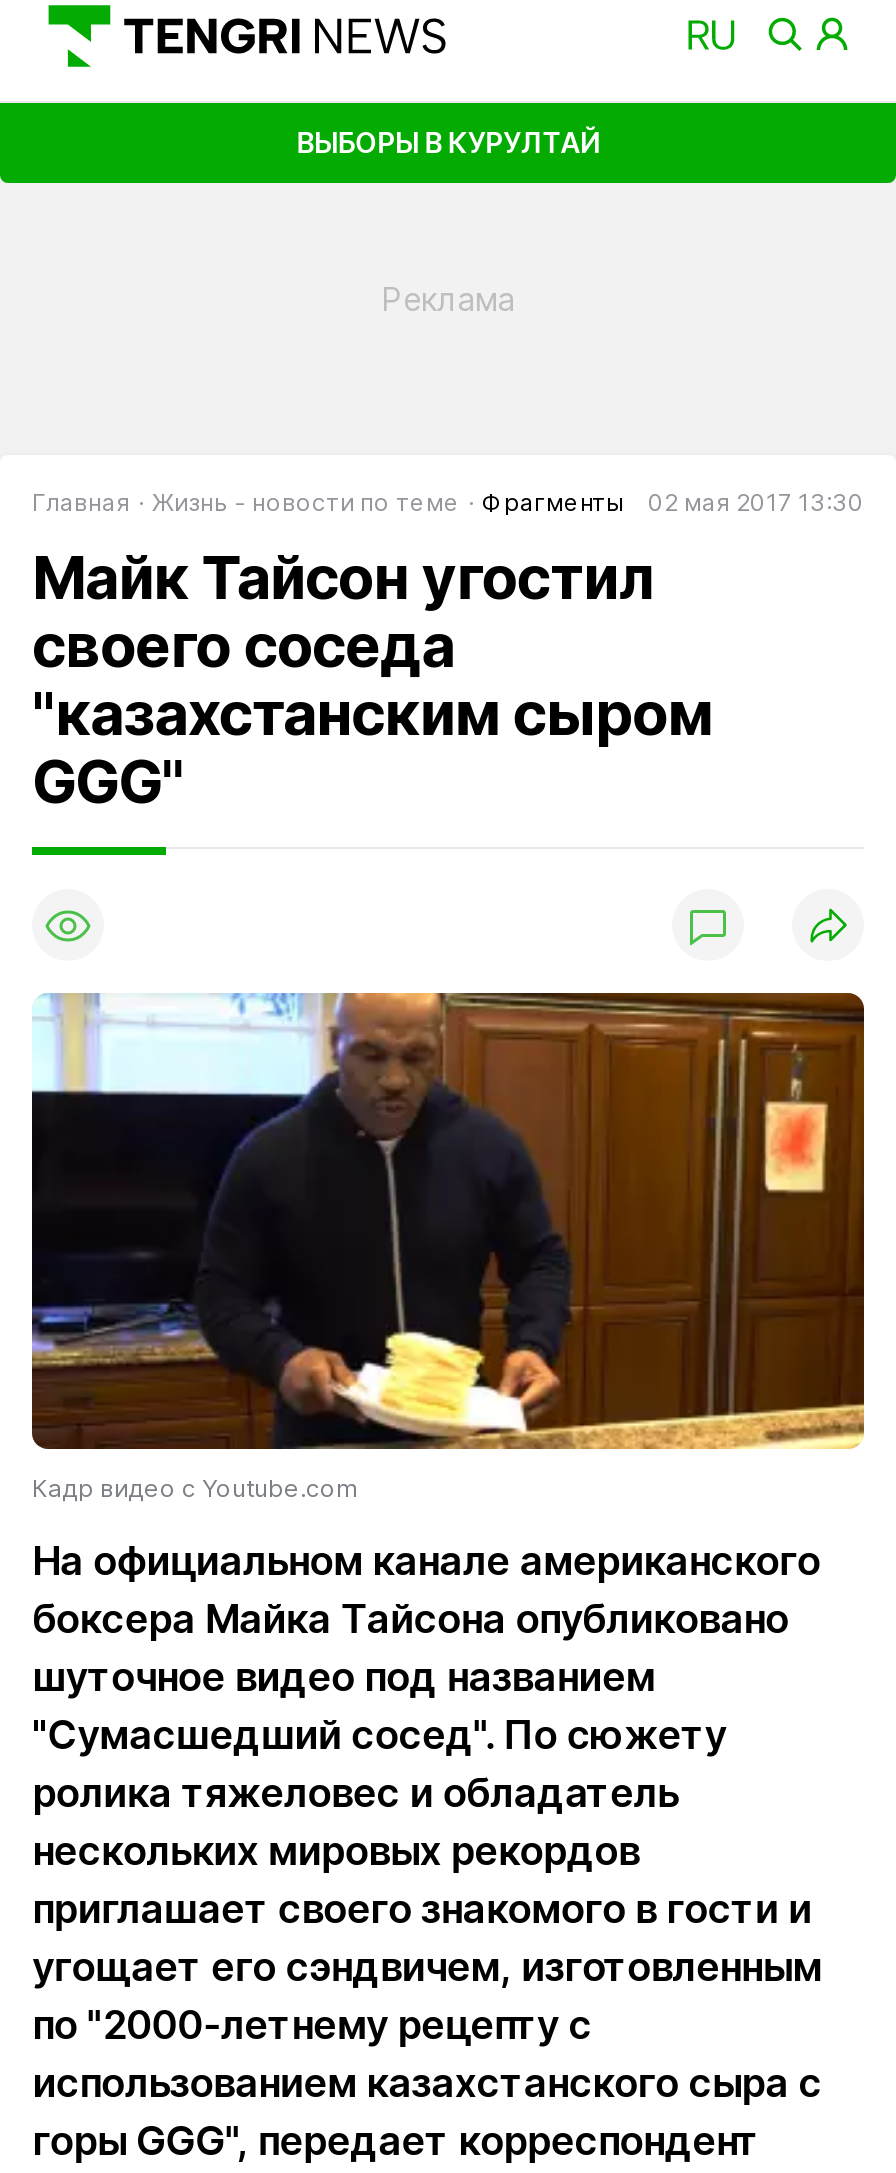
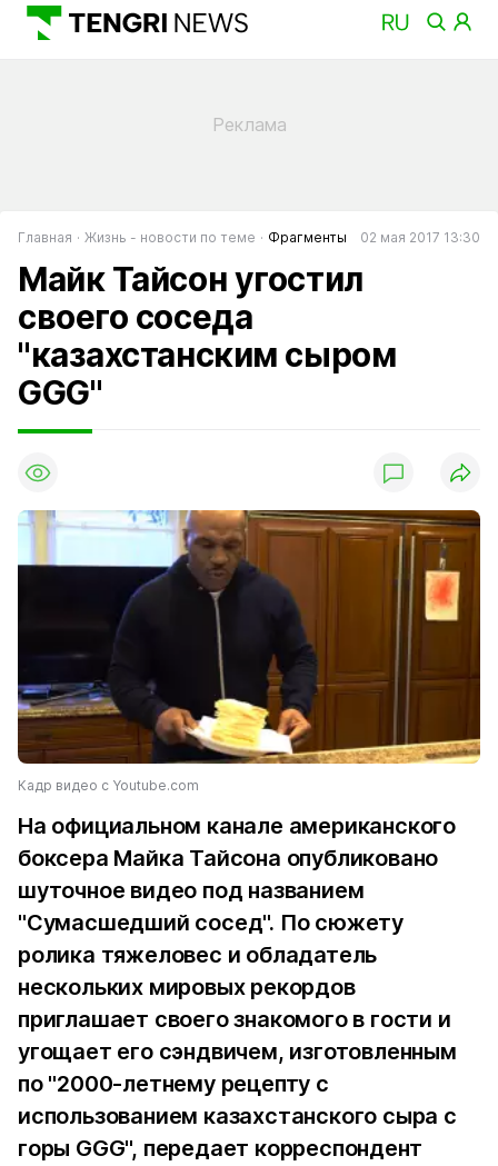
[296,124,600,158] ВЫБОРЫ В КУРУЛТАЙ -> none

